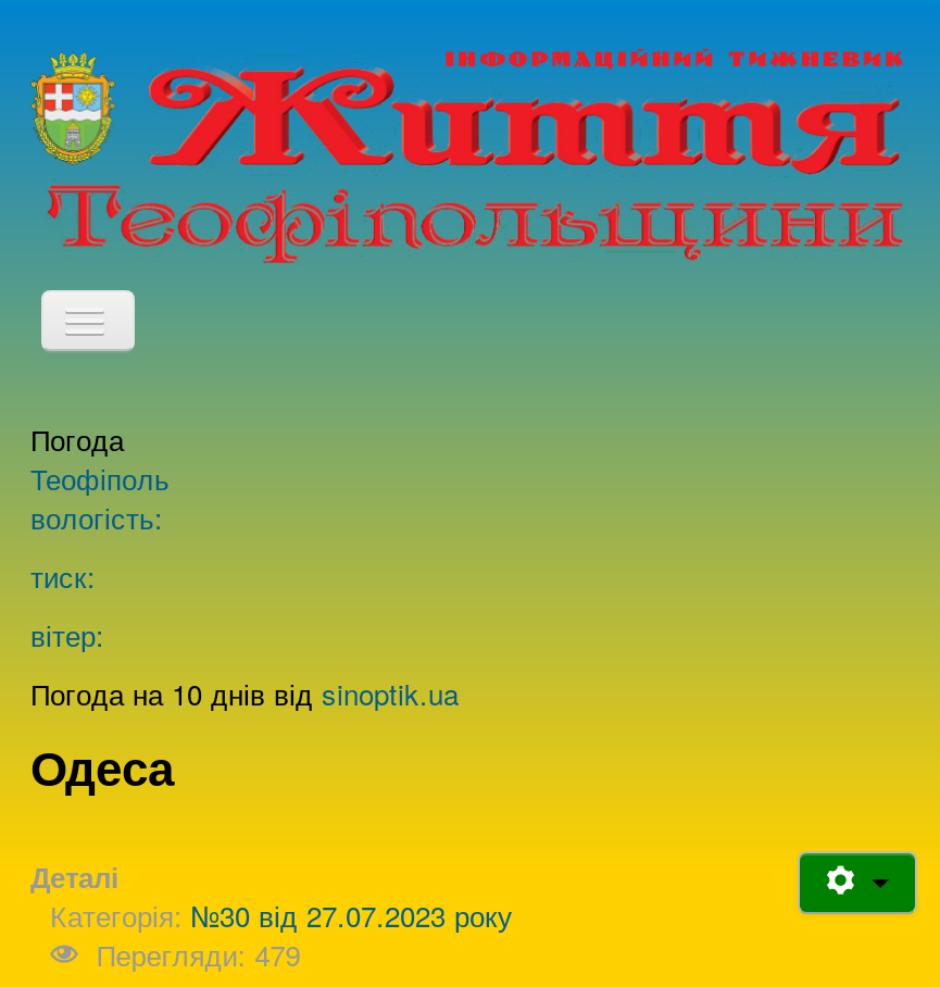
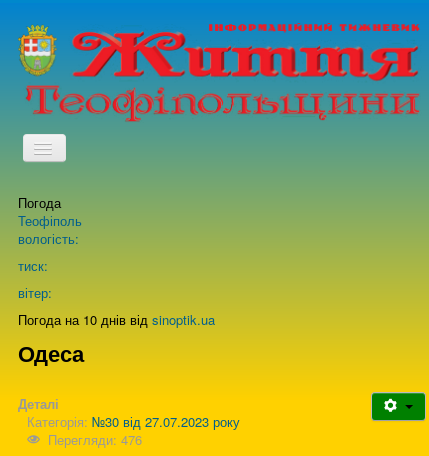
[96,934,300,975] Перегляди: 479 -> [48,430,142,449] Перегляди: 476

